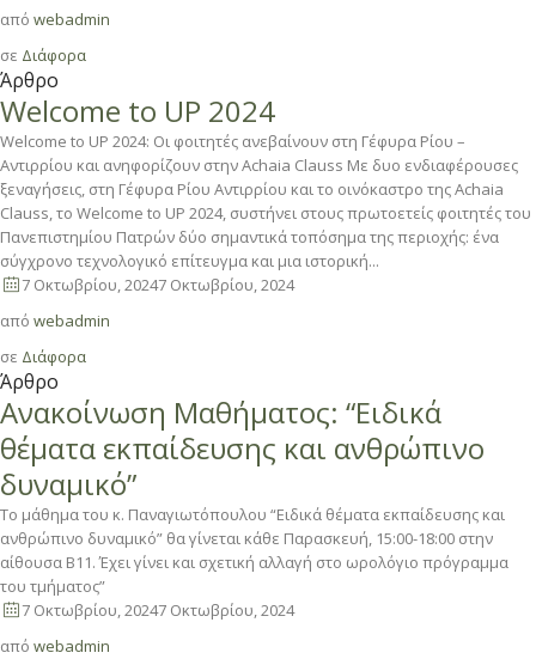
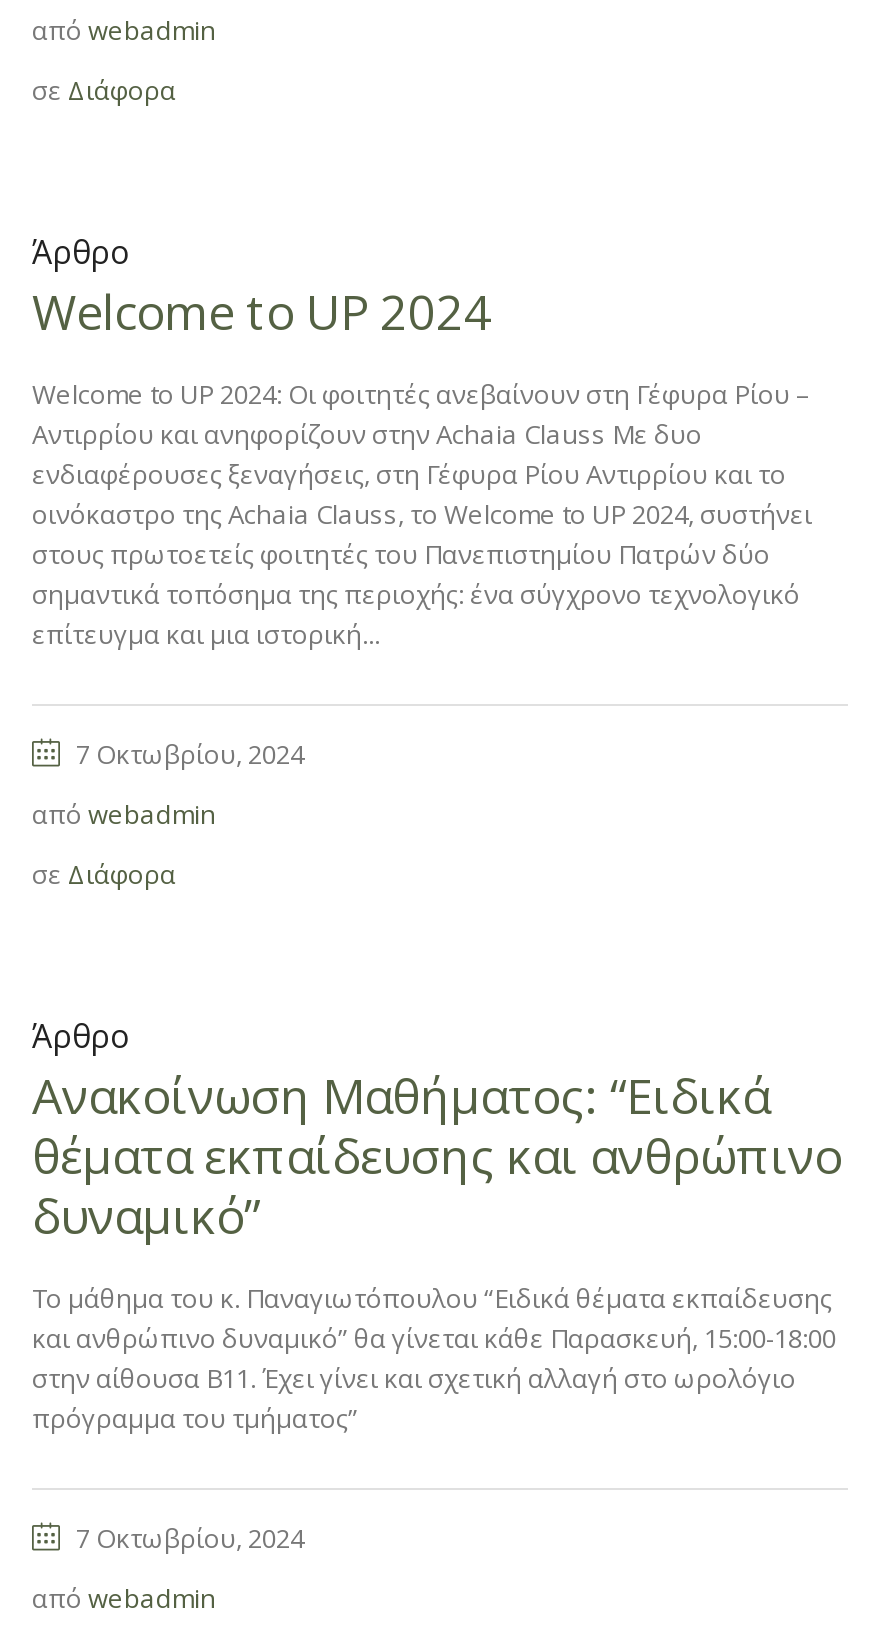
[0,154,531,295] Αντιρρίου και ανηφορίζουν στην Achaia Clauss Με δυο ενδιαφέρουσες | ξεναγήσεις, στη Γέφυρα Ρίου Αντιρρίου και το οινόκαστρο της Achaia | Clauss, το Welcome to UP 2024, συστήνει στους πρωτοετείς φοιτητές του | Πανεπιστημίου Πατρών δύο σημαντικά τοπόσημα της περιοχής: ένα | σύγχρονο τεχνολογικό επίτευγμα και μια ιστορική... | 7 Οκτωβρίου, 20247 Οκτωβρίου, 2024 -> [32,416,812,772] Αντιρρίου και ανηφορίζουν στην Achaia Clauss Με δυο | ενδιαφέρουσες ξεναγήσεις, στη Γέφυρα Ρίου Αντιρρίου και το | οινόκαστρο της Achaia Clauss, το Welcome to UP 2024, συστήνει | στους πρωτοετείς φοιτητές του Πανεπιστημίου Πατρών δύο | σημαντικά τοπόσημα της περιοχής: ένα σύγχρονο τεχνολογικό | επίτευγμα και μια ιστορική... | 7 Οκτωβρίου, 2024
[0,504,508,621] Το μάθημα του κ. Παναγιωτόπουλου “Ειδικά θέματα εκπαίδευσης και | ανθρώπινο δυναμικό” θα γίνεται κάθε Παρασκευή, 15:00-18:00 στην | αίθουσα Β11. Έχει γίνει και σχετική αλλαγή στο ωρολόγιο πρόγραμμα | του τμήματος” | 7 Οκτωβρίου, 20247 Οκτωβρίου, 2024 -> [32,1280,836,1556] Το μάθημα του κ. Παναγιωτόπουλου “Ειδικά θέματα εκπαίδευσης | και ανθρώπινο δυναμικό” θα γίνεται κάθε Παρασκευή, 15:00-18:00 | στην αίθουσα Β11. Έχει γίνει και σχετική αλλαγή στο ωρολόγιο | πρόγραμμα του τμήματος” | 7 Οκτωβρίου, 2024

